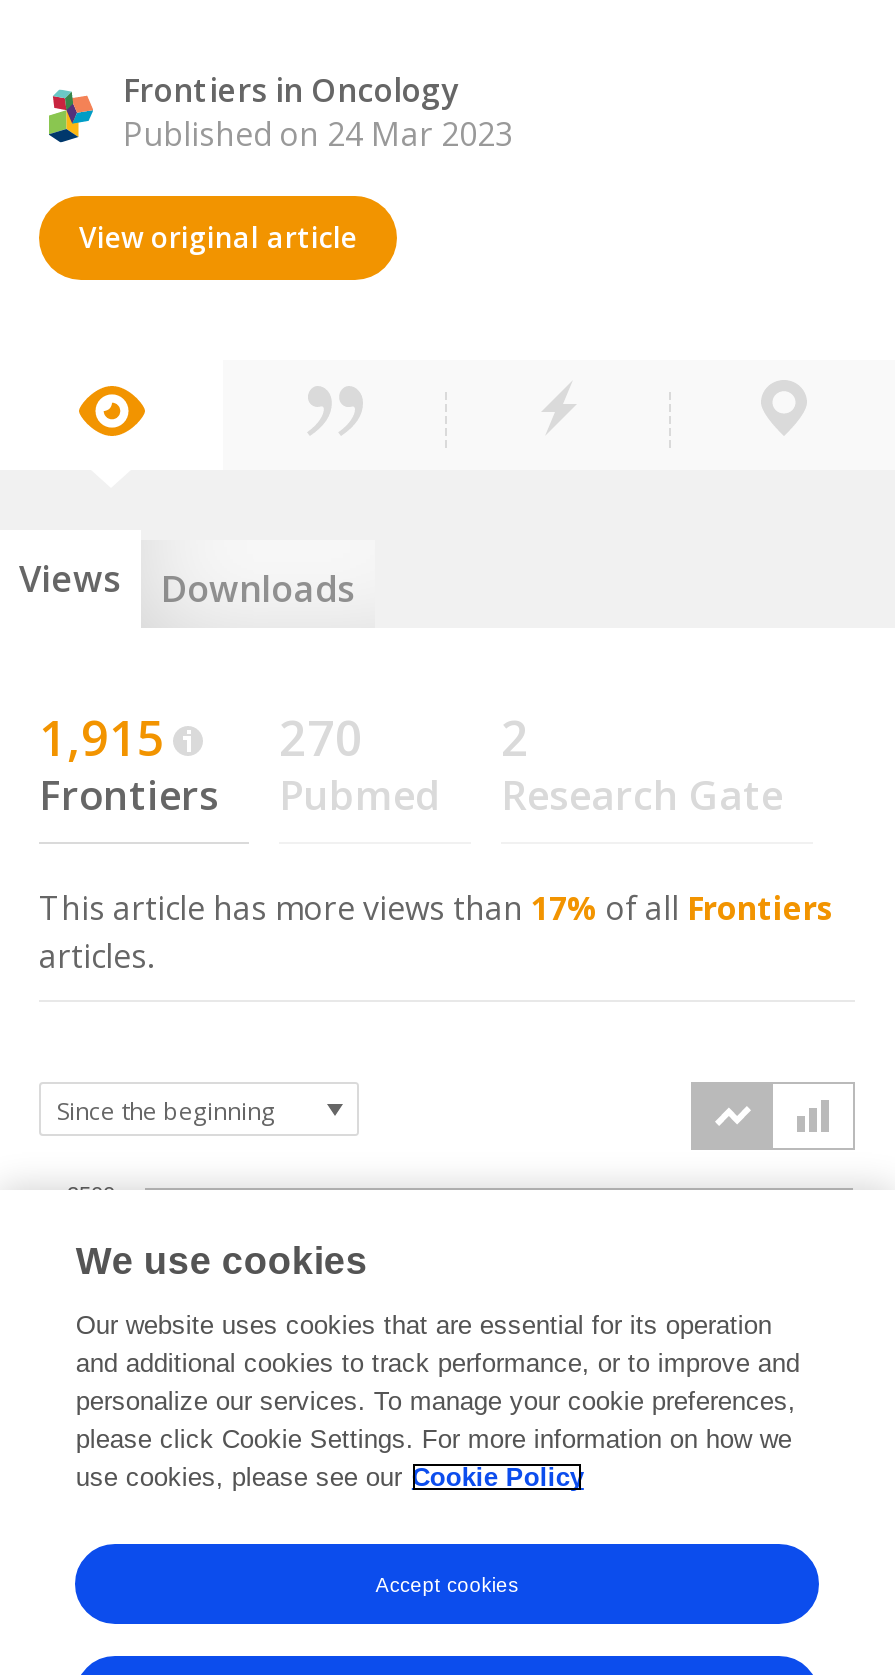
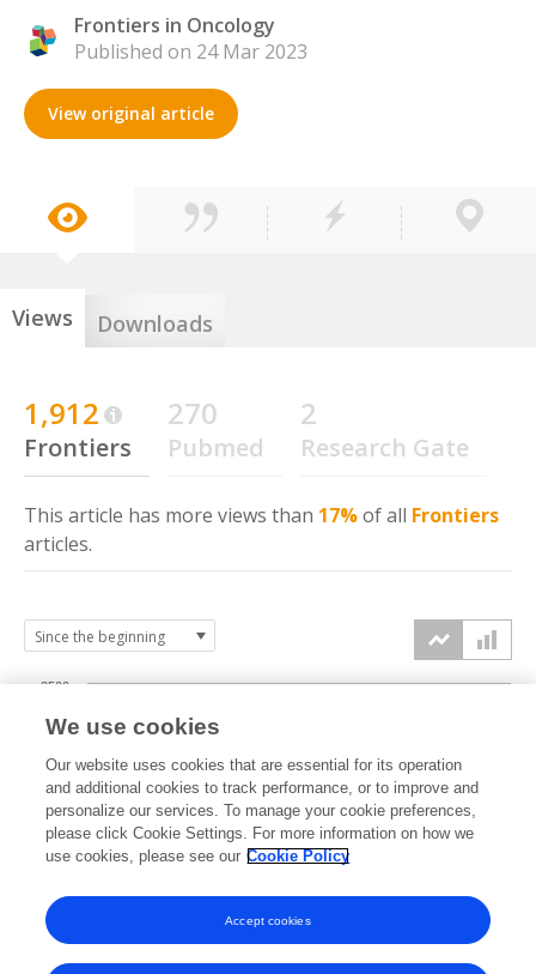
[39,704,165,770] 1,915 -> [24,393,99,432] 1,912

